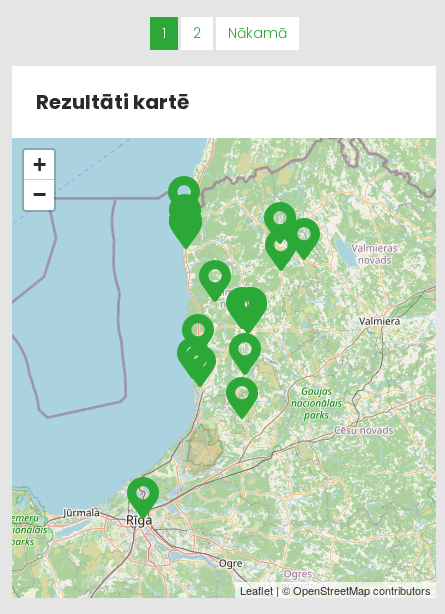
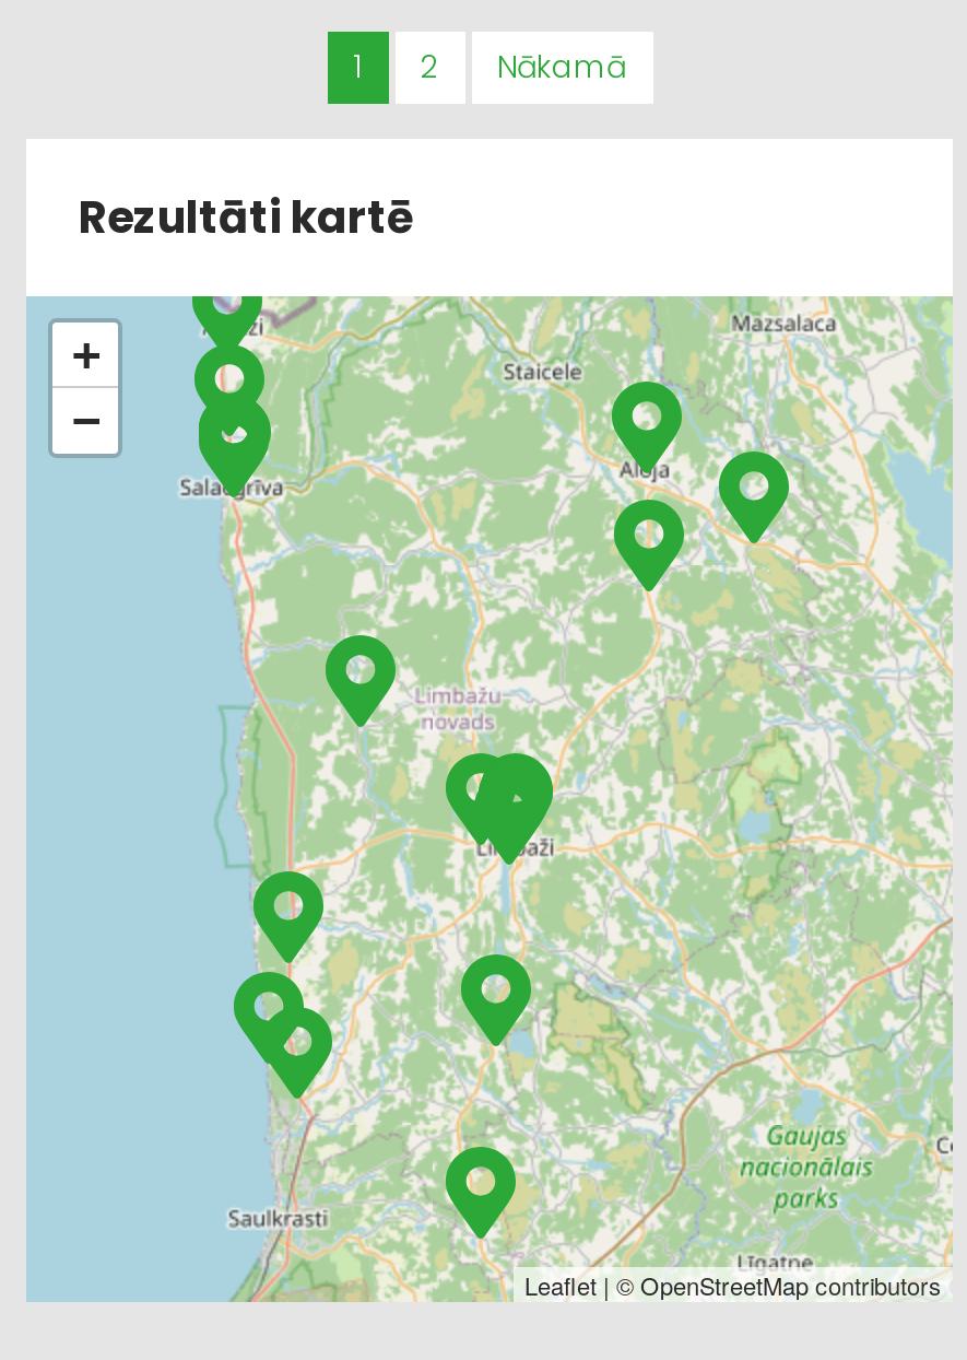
[11,138,436,598] [image] -> [26,294,953,1302] [image]

